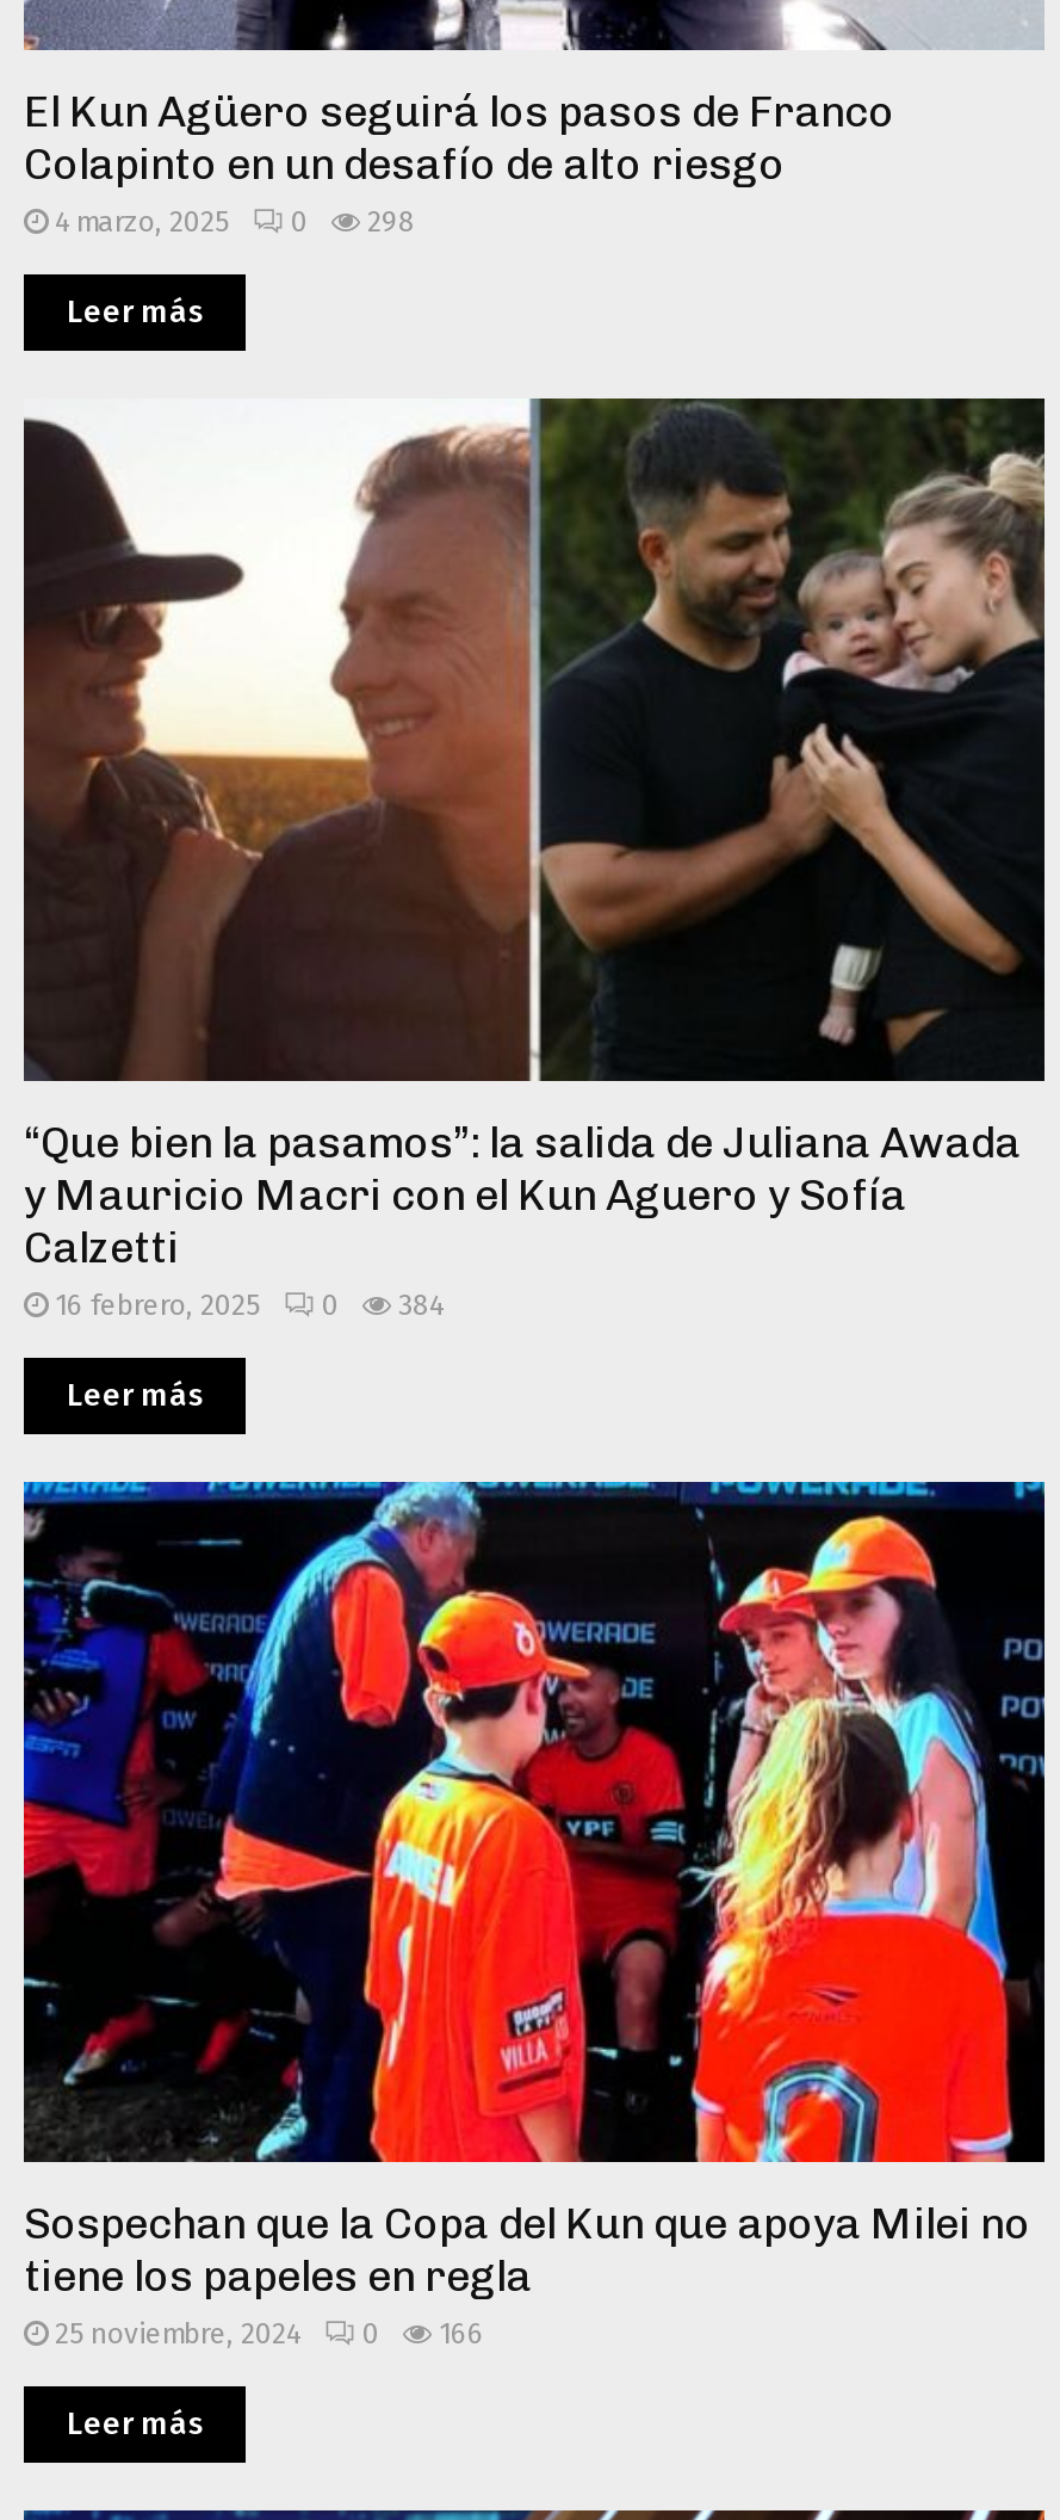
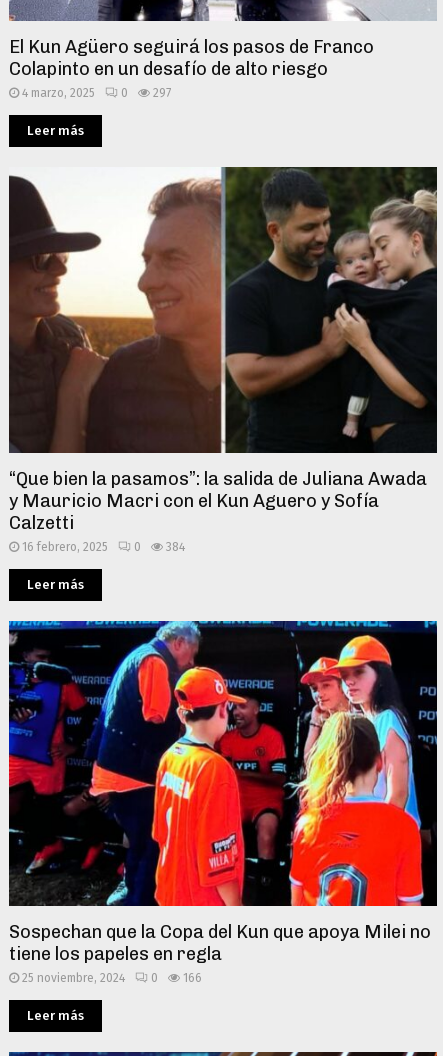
[55,206,415,239] 4 marzo, 2025 0 298 -> [22,86,171,100] 4 marzo, 2025 0 297

